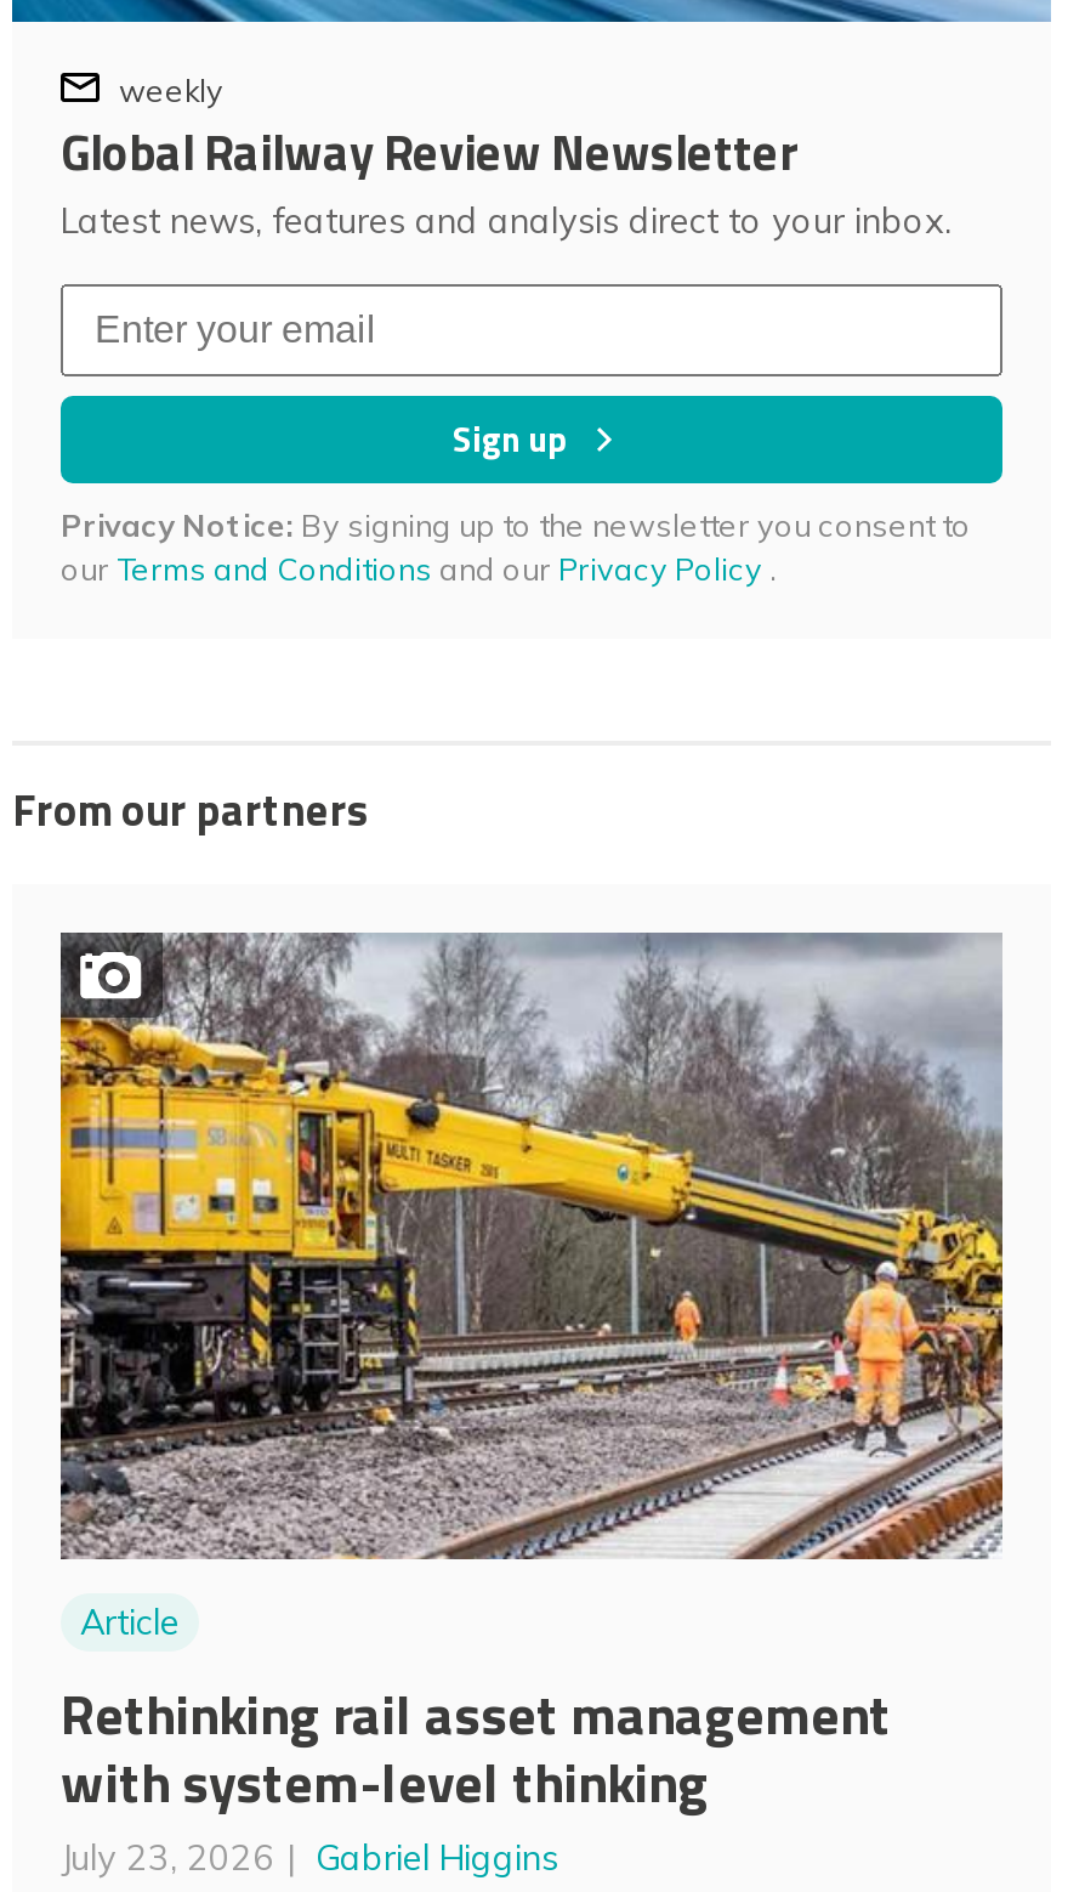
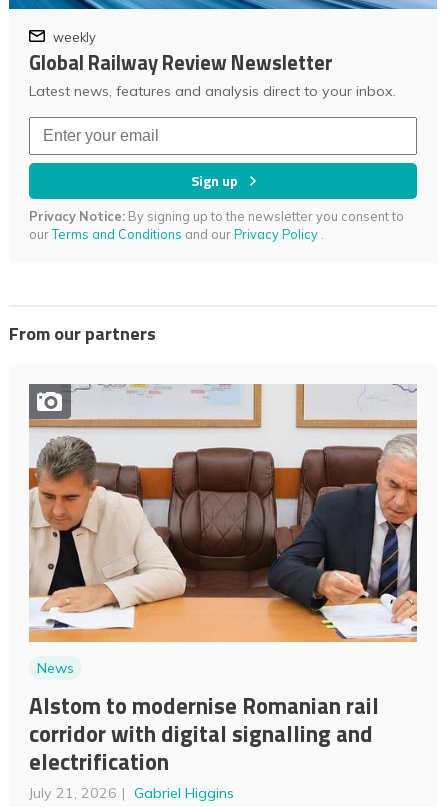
[58,933,1005,1879] [image] | Article | Rethinking rail asset management | with system-level thinking | July 23, 2026 -> [28,384,418,802] [image] | News | Alstom to modernise Romanian rail | corridor with digital signalling and | electrification | July 21, 2026

